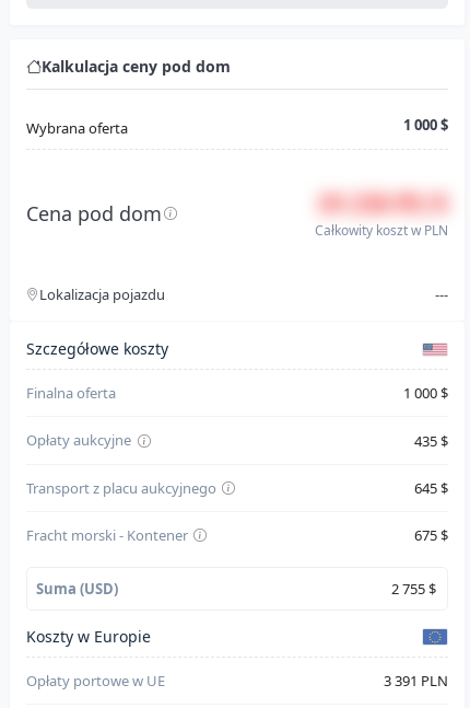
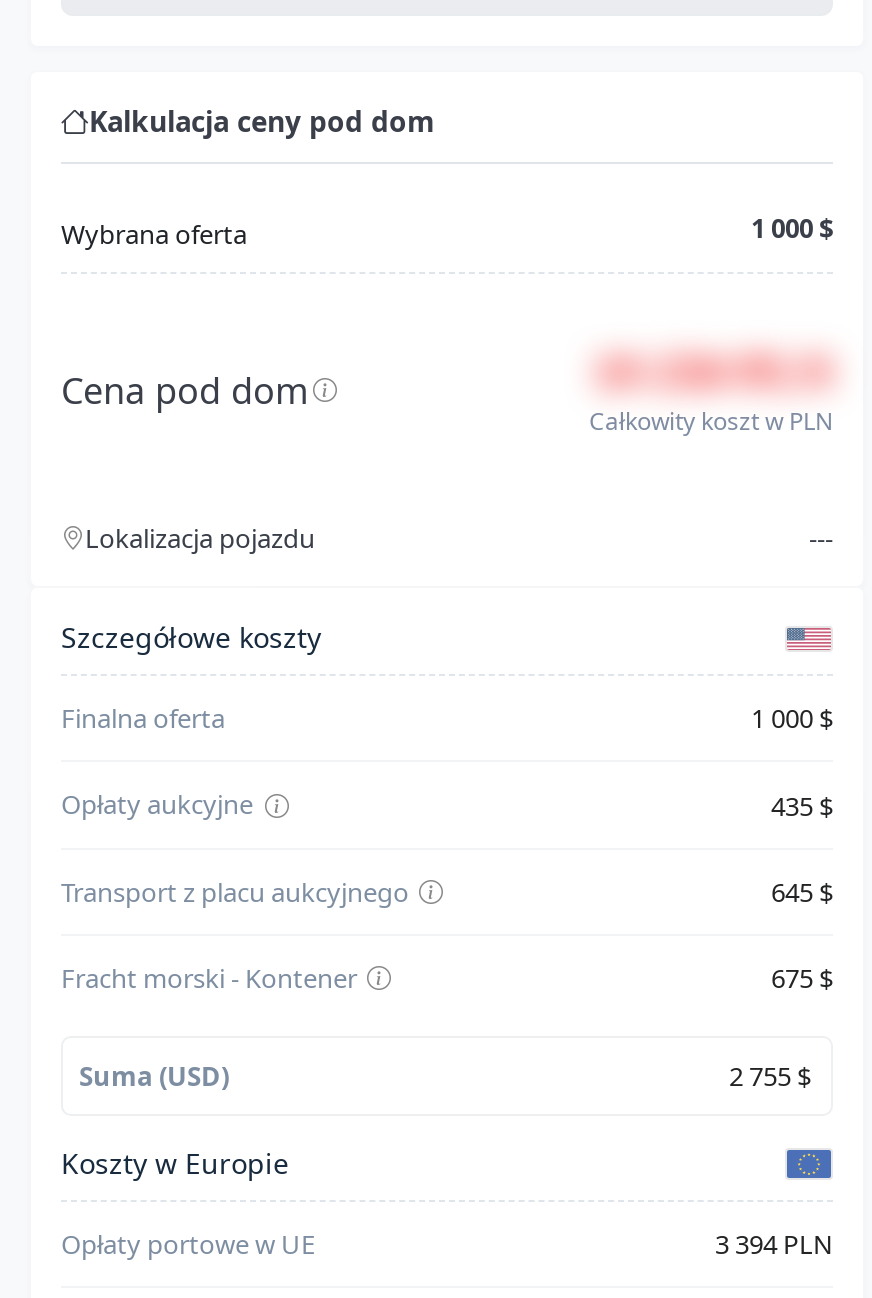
[384,671,448,690] 3 391 PLN -> [715,1226,833,1262] 3 394 PLN

